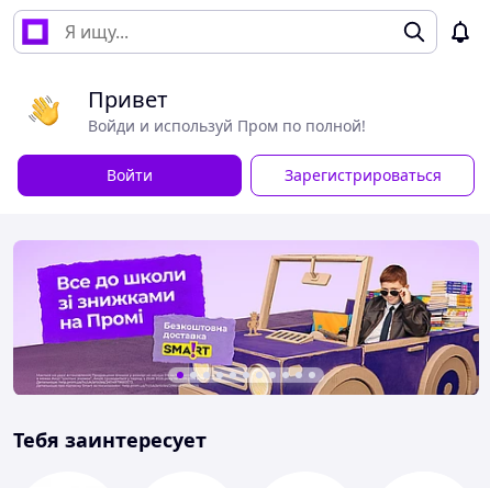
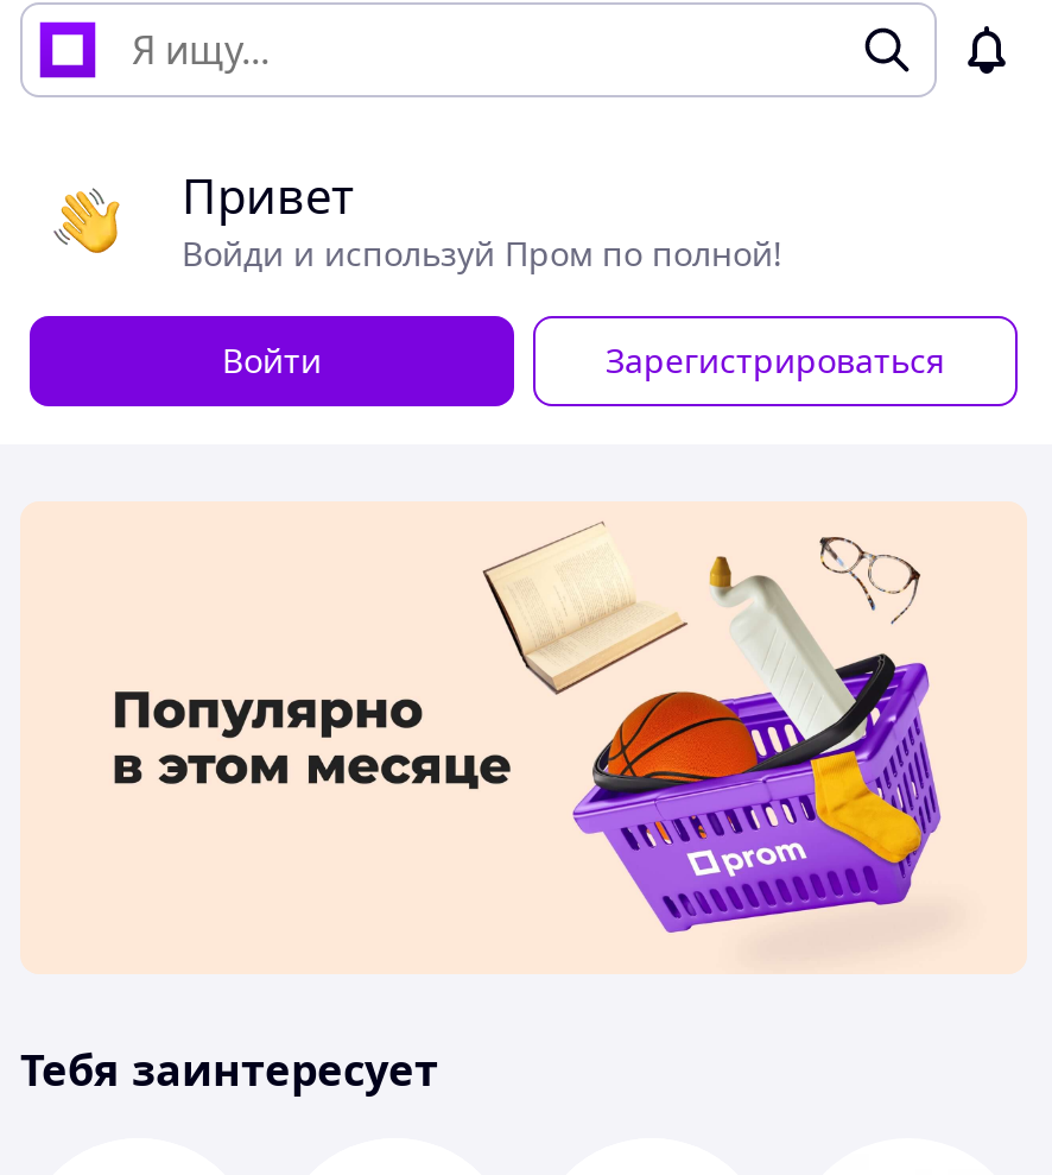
[12,240,480,396] [image] -> [23,504,1025,974] [image]

